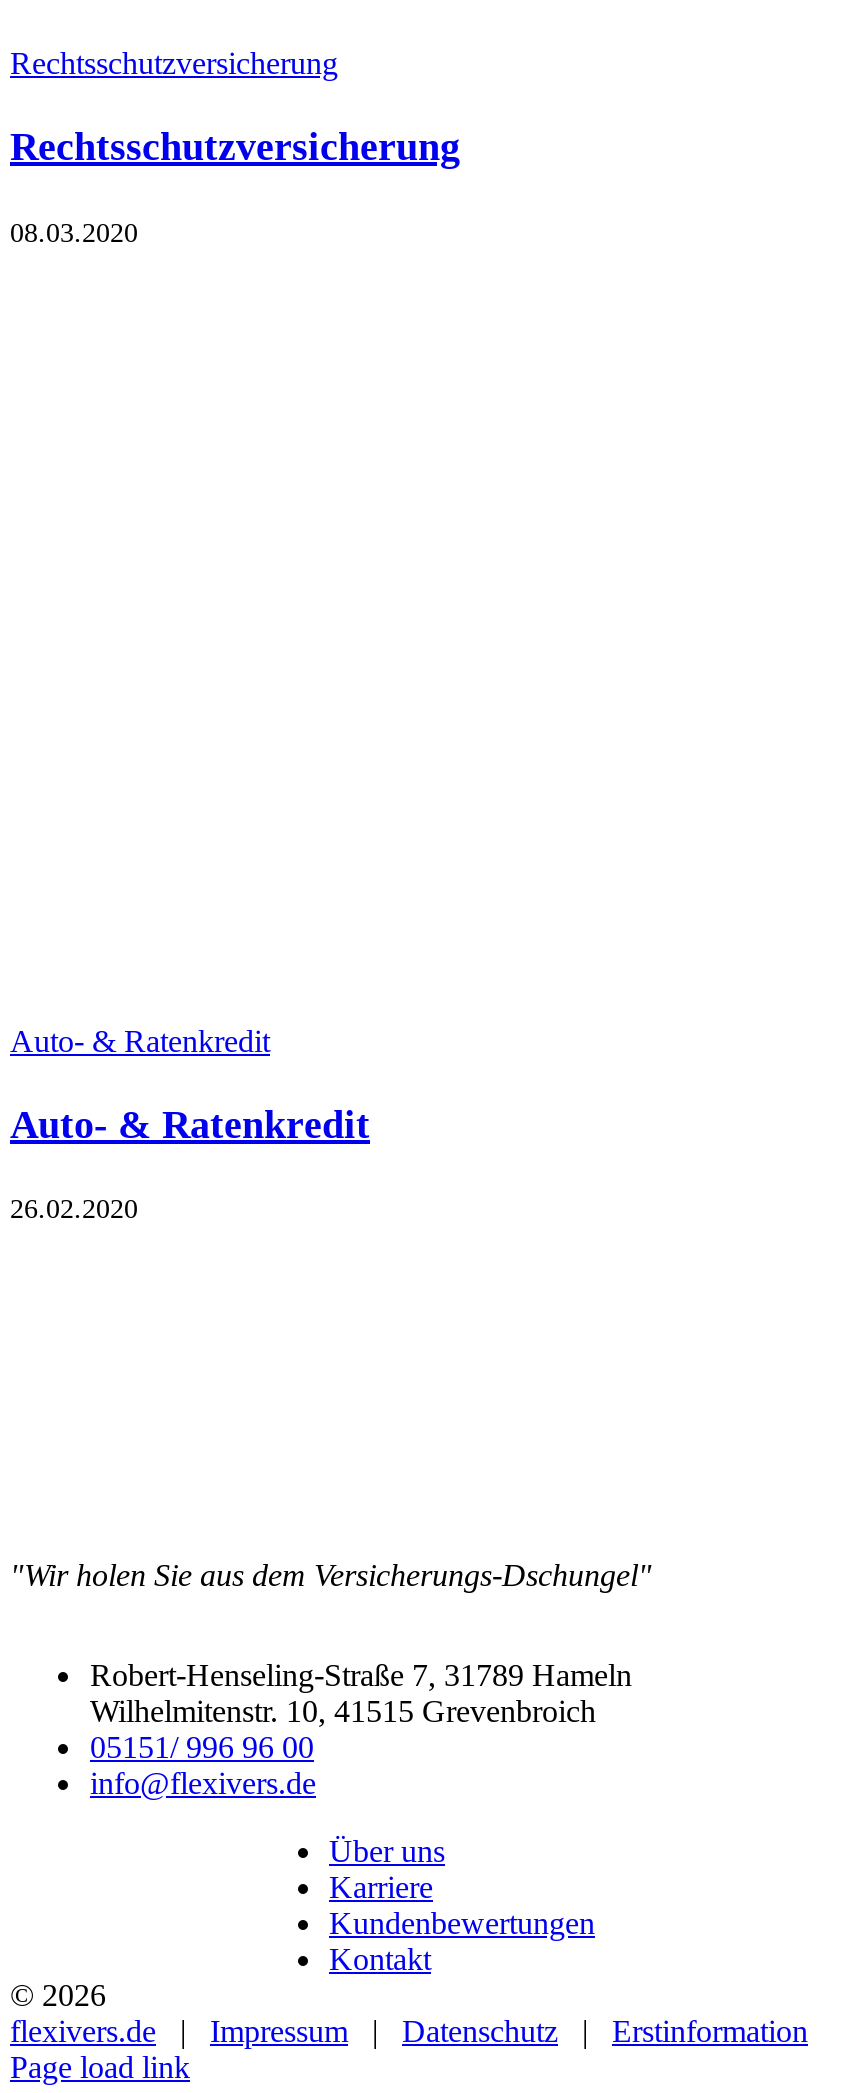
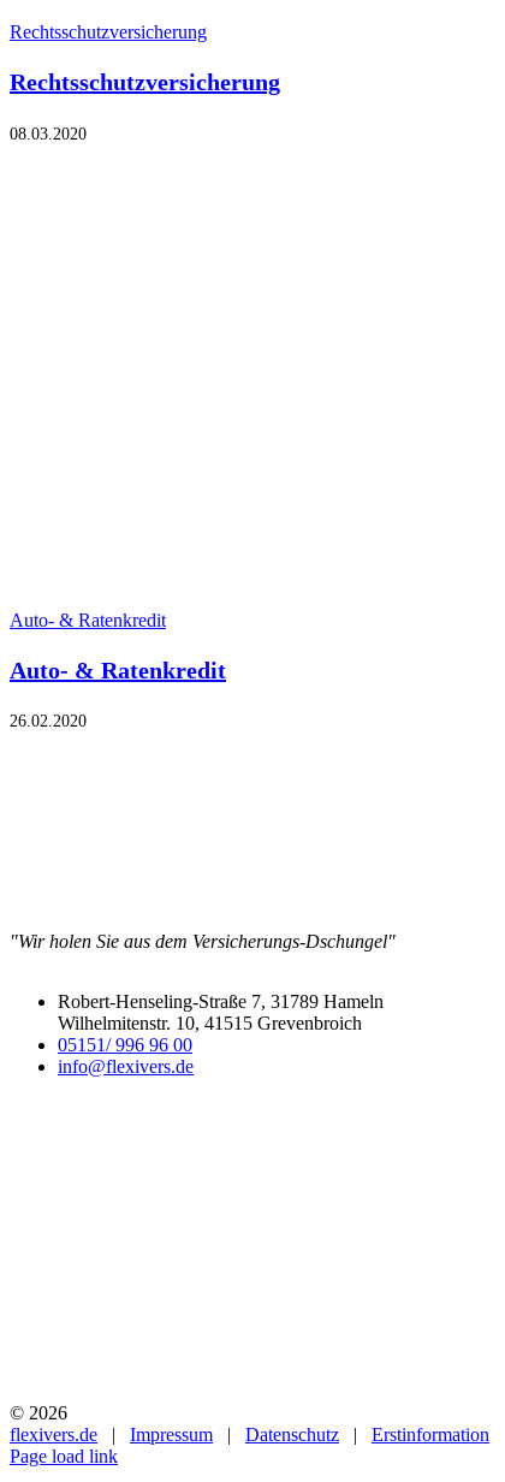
[329,1834,595,1976] Über uns | Karriere | Kundenbewertungen | Kontakt -> none

